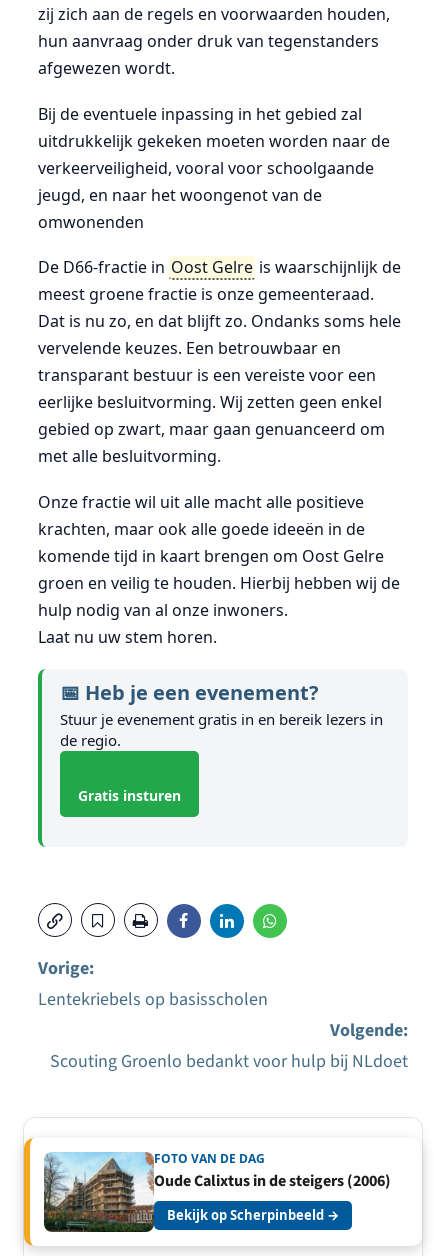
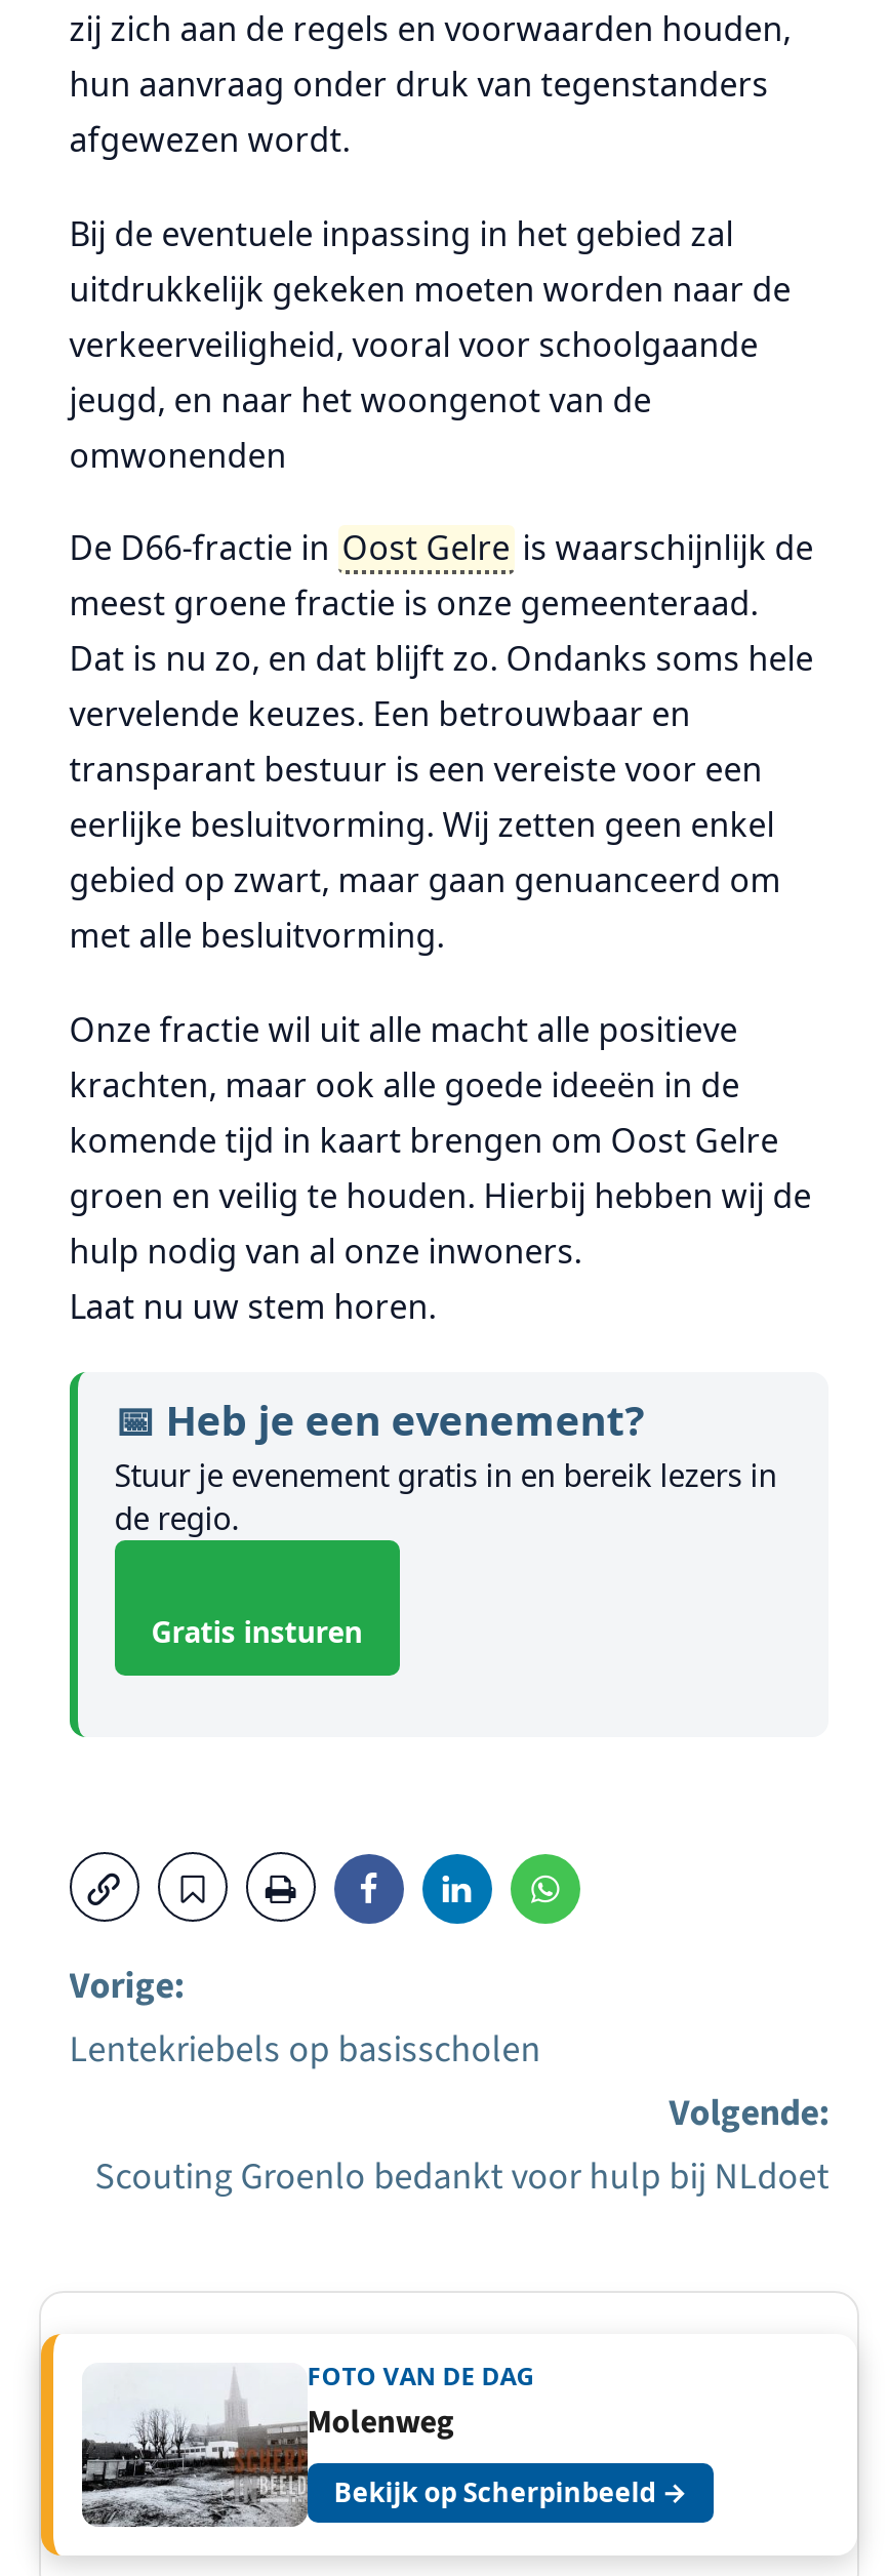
[43,1152,391,1233] [image] | Oude Calixtus in de steigers (2006) -> [82,2365,455,2529] [image] | Molenweg

